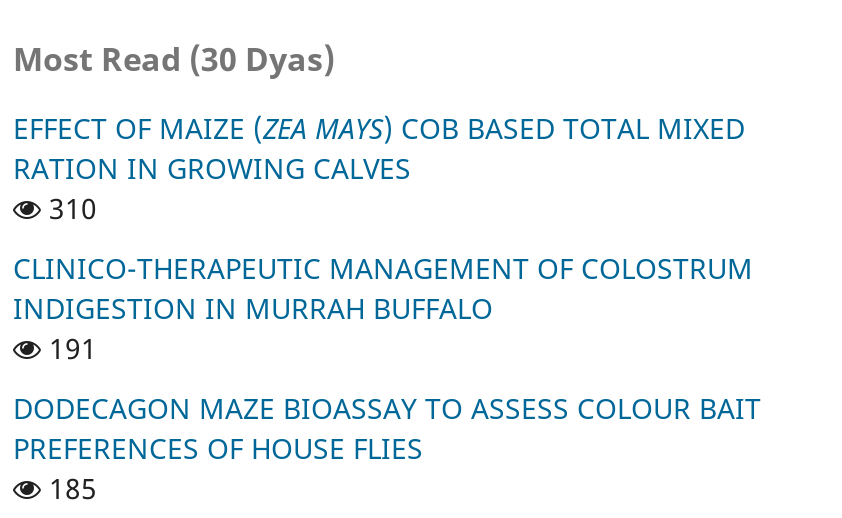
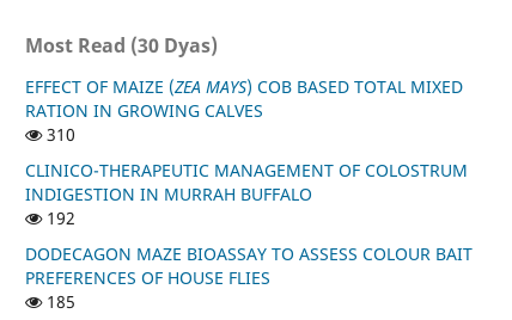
[41,329,97,367] 191 -> [42,206,75,229] 192

